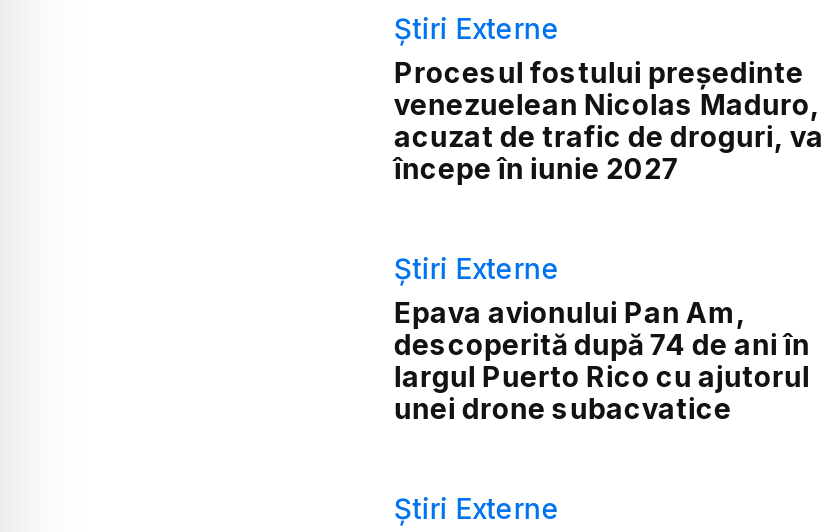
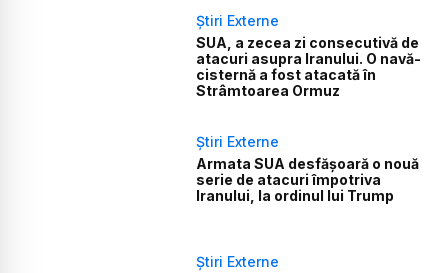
[394,55,824,185] Procesul fostului președinte | venezuelean Nicolas Maduro, | acuzat de trafic de droguri, va | începe în iunie 2027 -> [196,34,421,99] SUA, a zecea zi consecutivă de | atacuri asupra Iranului. O navă- | cisternă a fost atacată în | Strâmtoarea Ormuz
[394,295,810,425] Epava avionului Pan Am, | descoperită după 74 de ani în | largul Puerto Rico cu ajutorul | unei drone subacvatice -> [196,155,419,204] Armata SUA desfășoară o nouă | serie de atacuri împotriva | Iranului, la ordinul lui Trump

